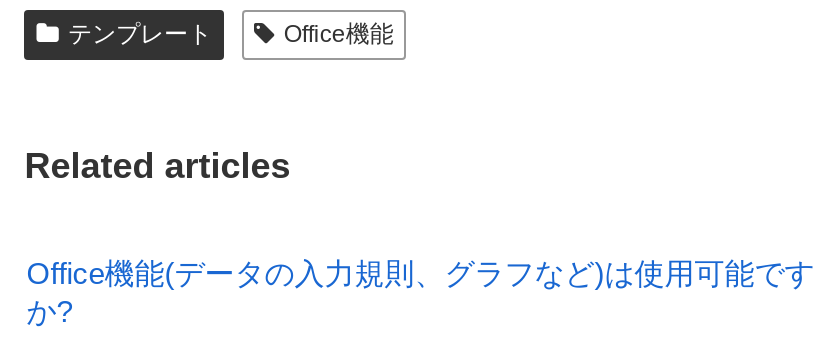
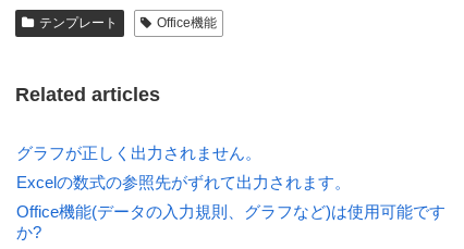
none -> [17,143,351,191] グラフが正しく出力されません。 | Excelの数式の参照先がずれて出力されます。

